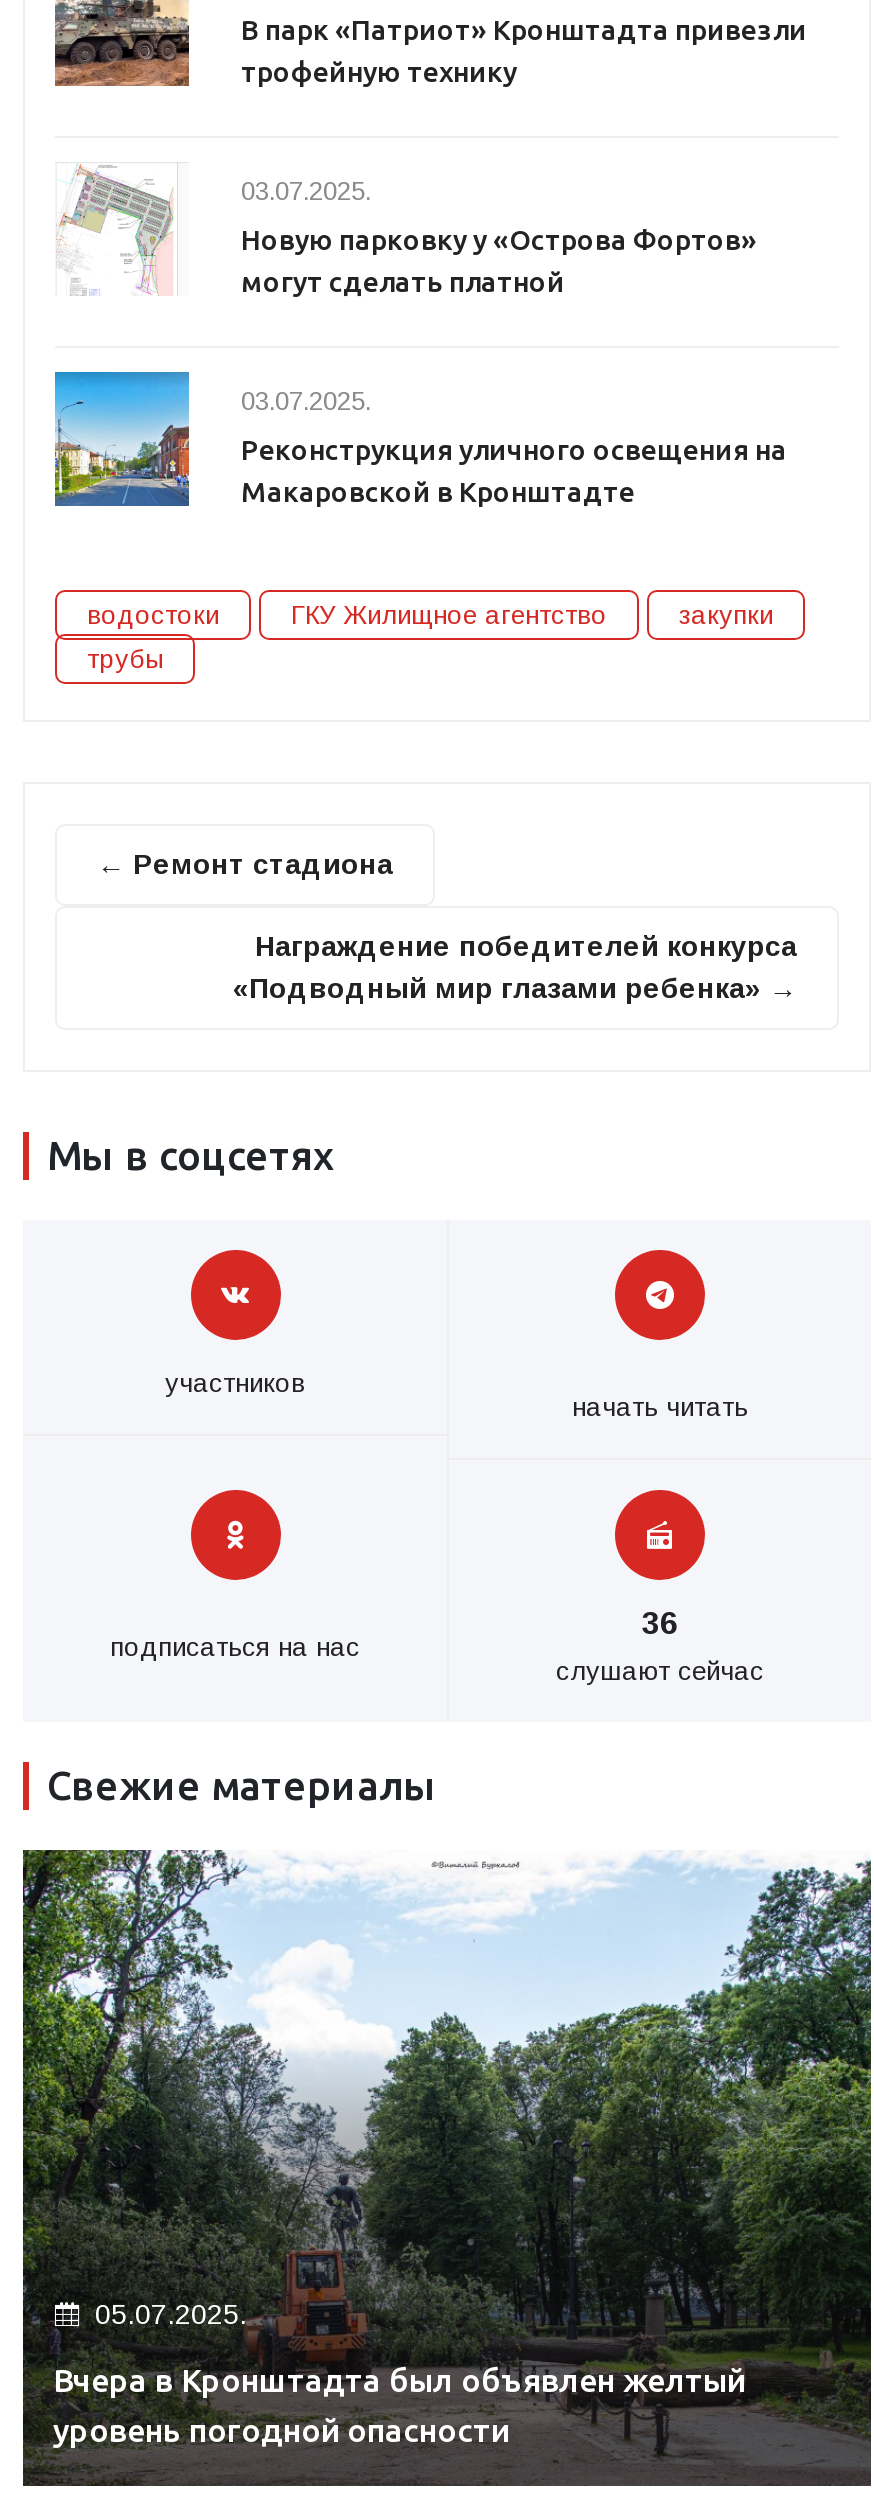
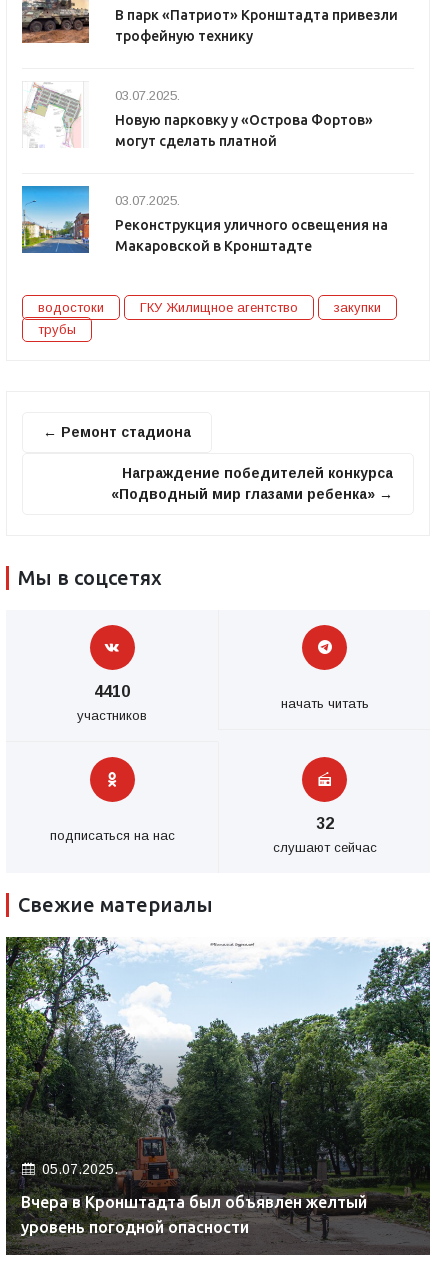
none -> [94,683,130,700] 4410
[642,1606,678,1640] 36 -> [315,815,333,832] 32

